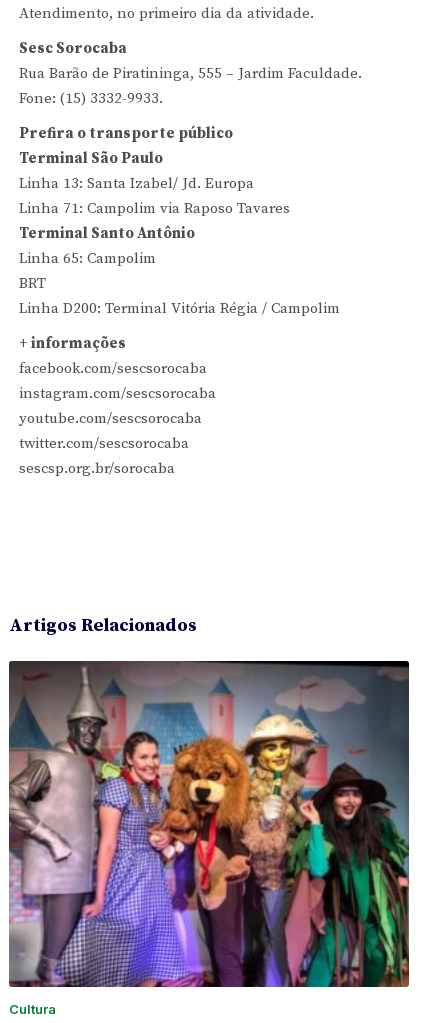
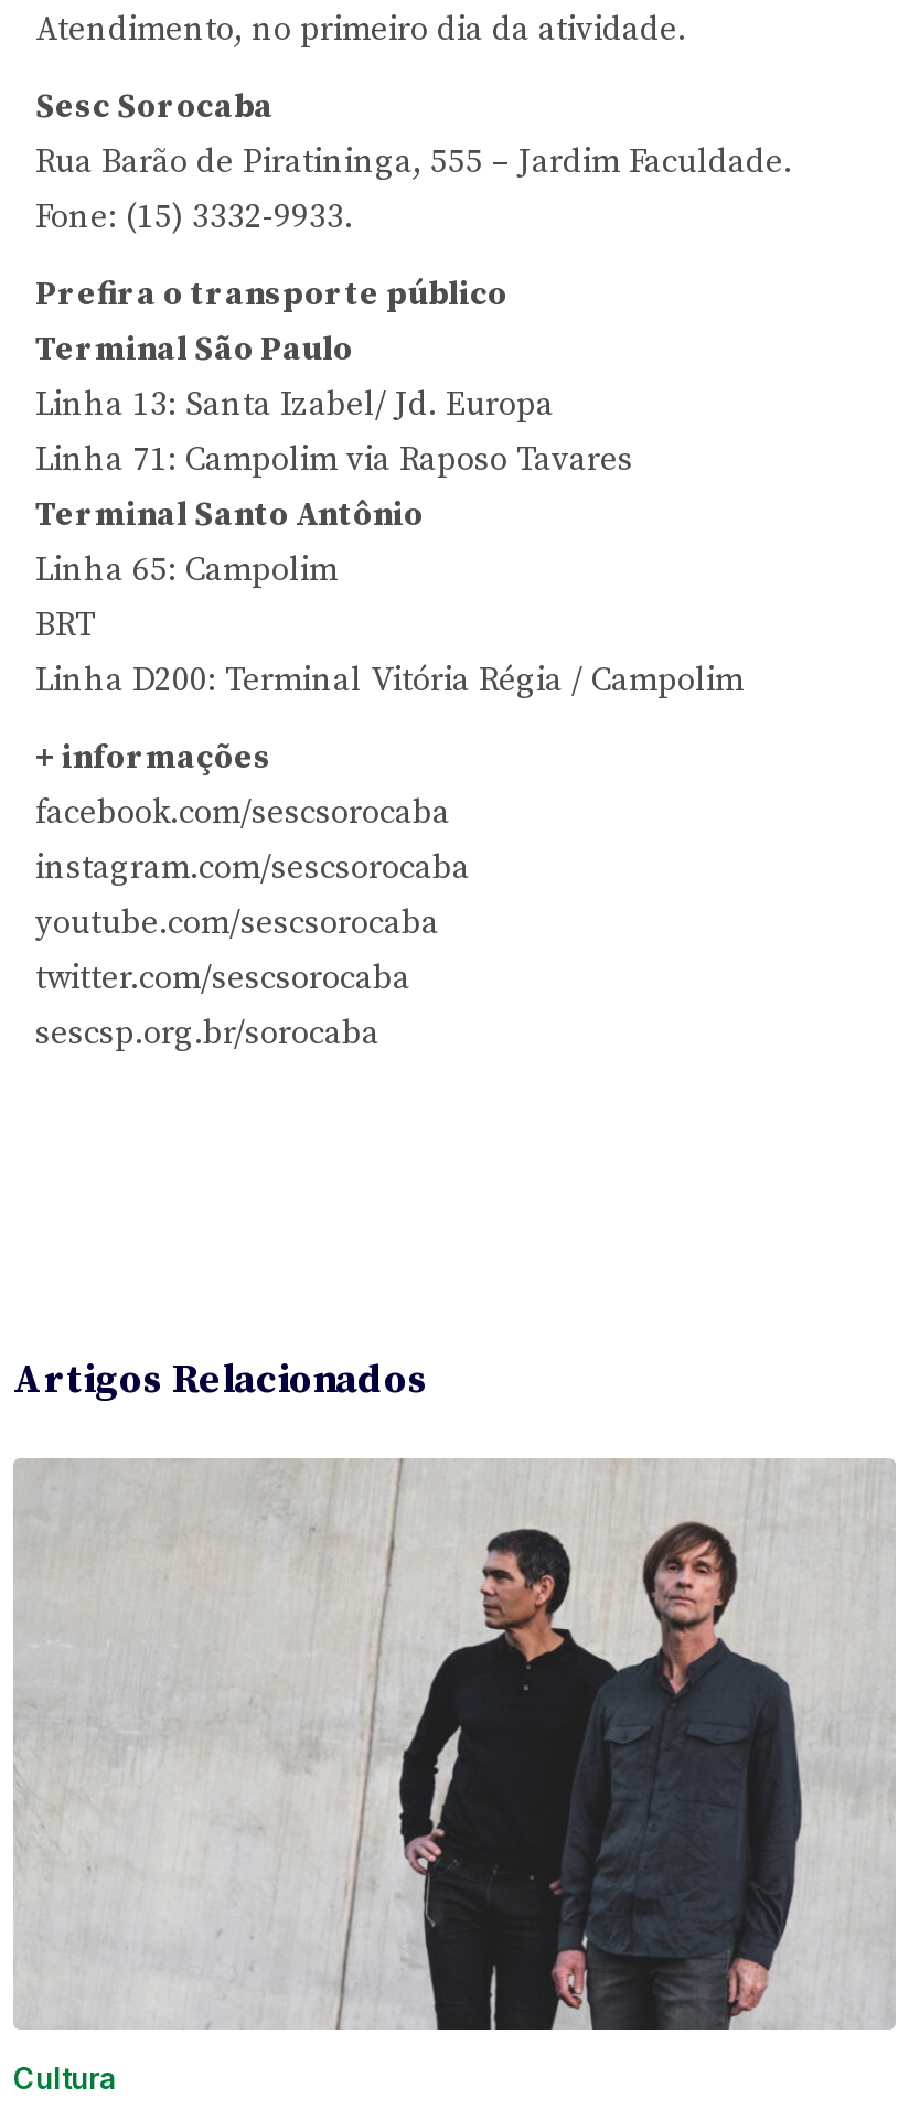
[9,660,410,988] [image] -> [15,1458,894,2032] [image]

